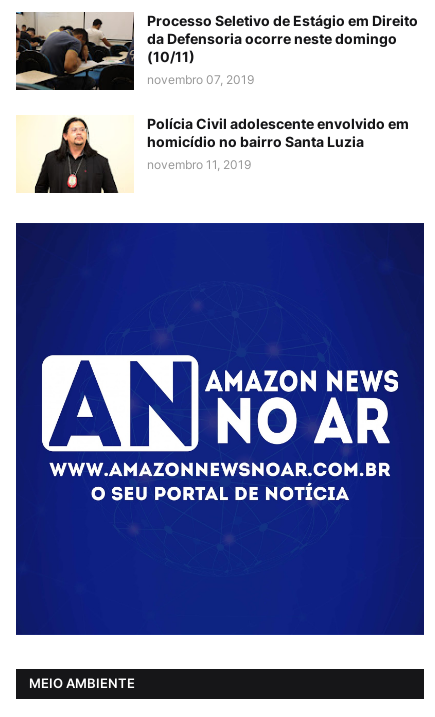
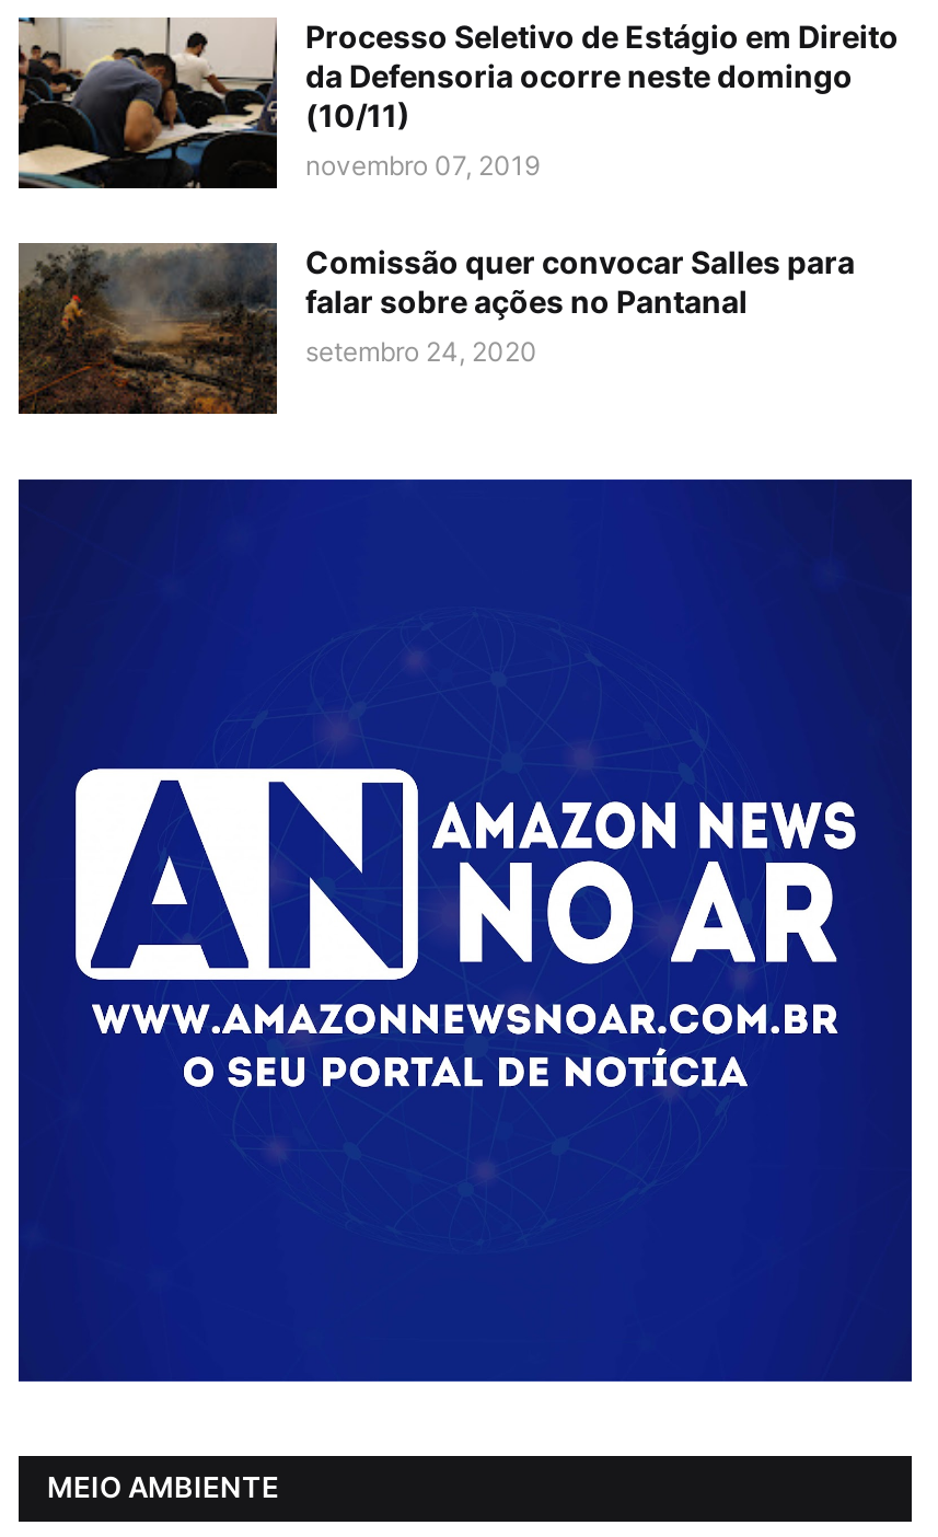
[16,115,409,194] [image] | Polícia Civil adolescente envolvido em | homicídio no bairro Santa Luzia | novembro 11, 2019 -> [16,241,855,416] [image] | Comissão quer convocar Salles para | falar sobre ações no Pantanal | setembro 24, 2020

